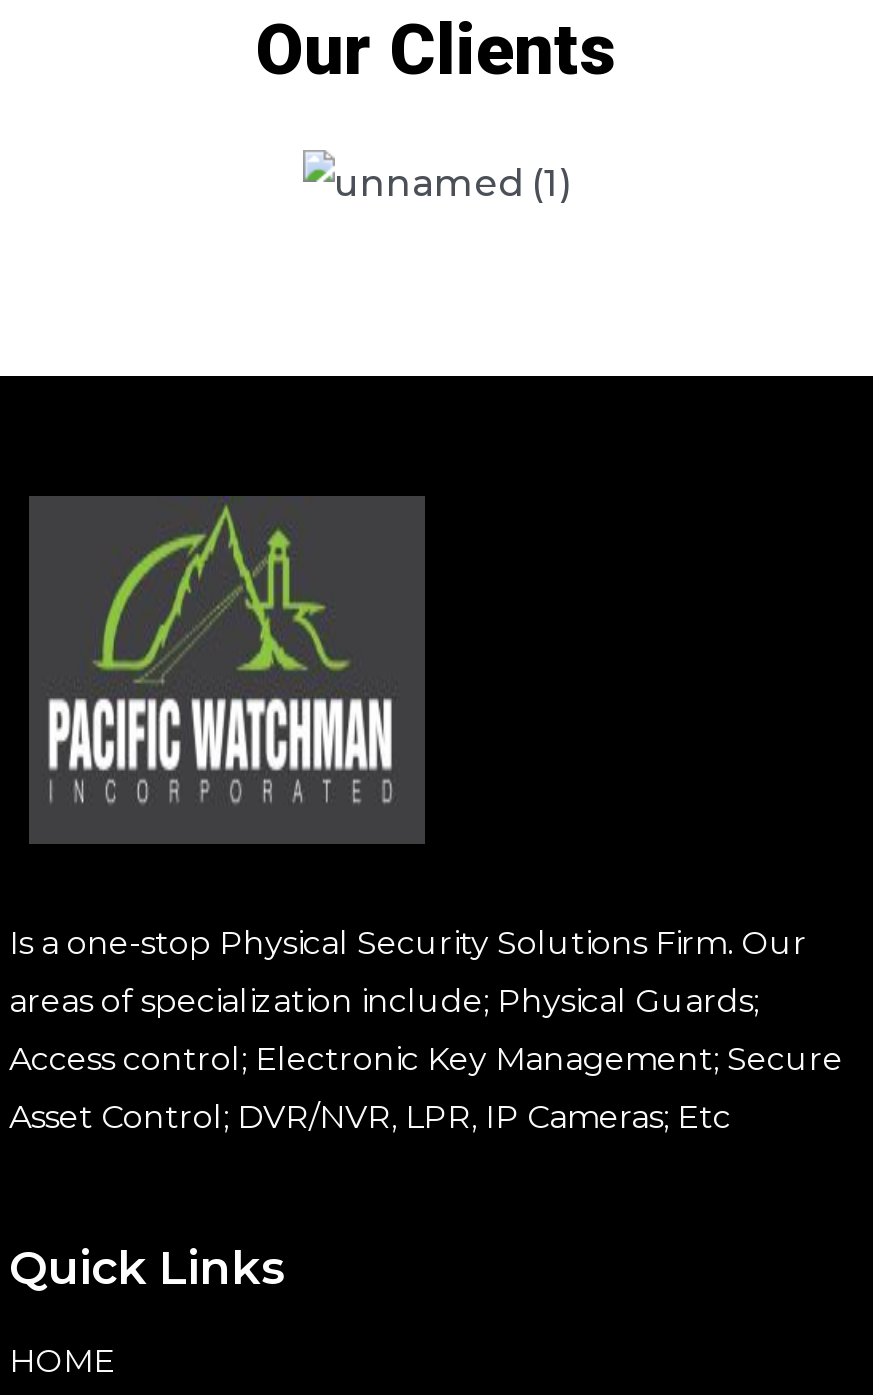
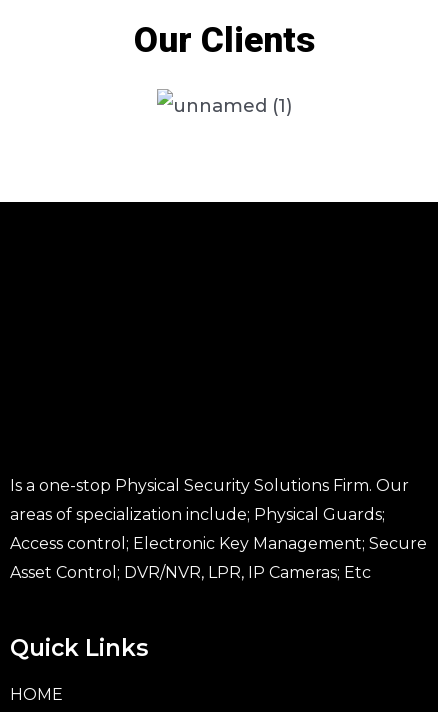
[29,496,425,844] [image] -> none

